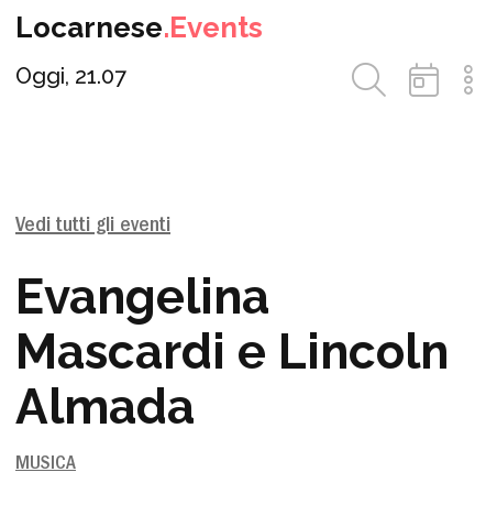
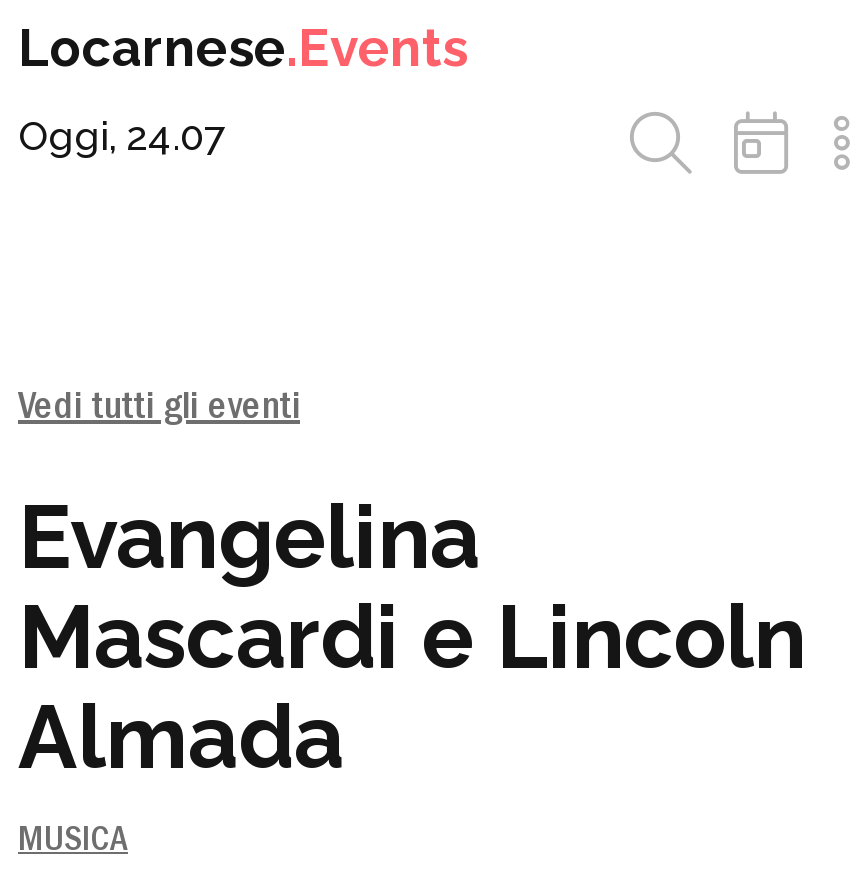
[15,63,126,89] Oggi, 21.07 -> [18,112,226,160] Oggi, 24.07

